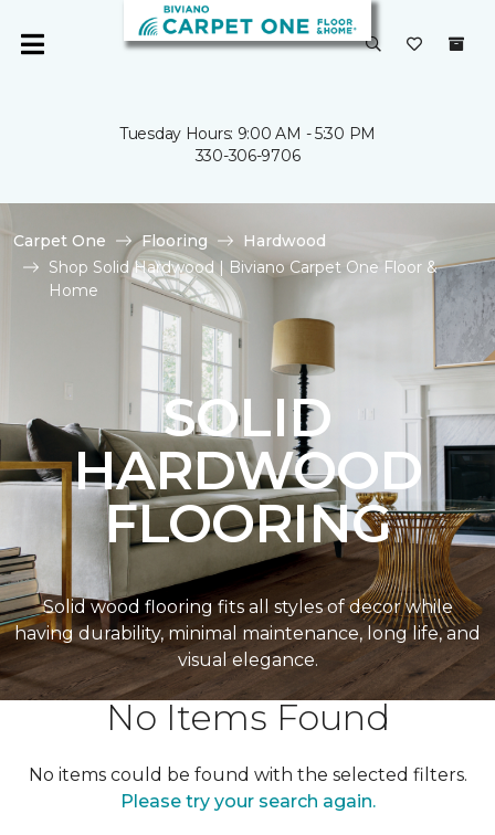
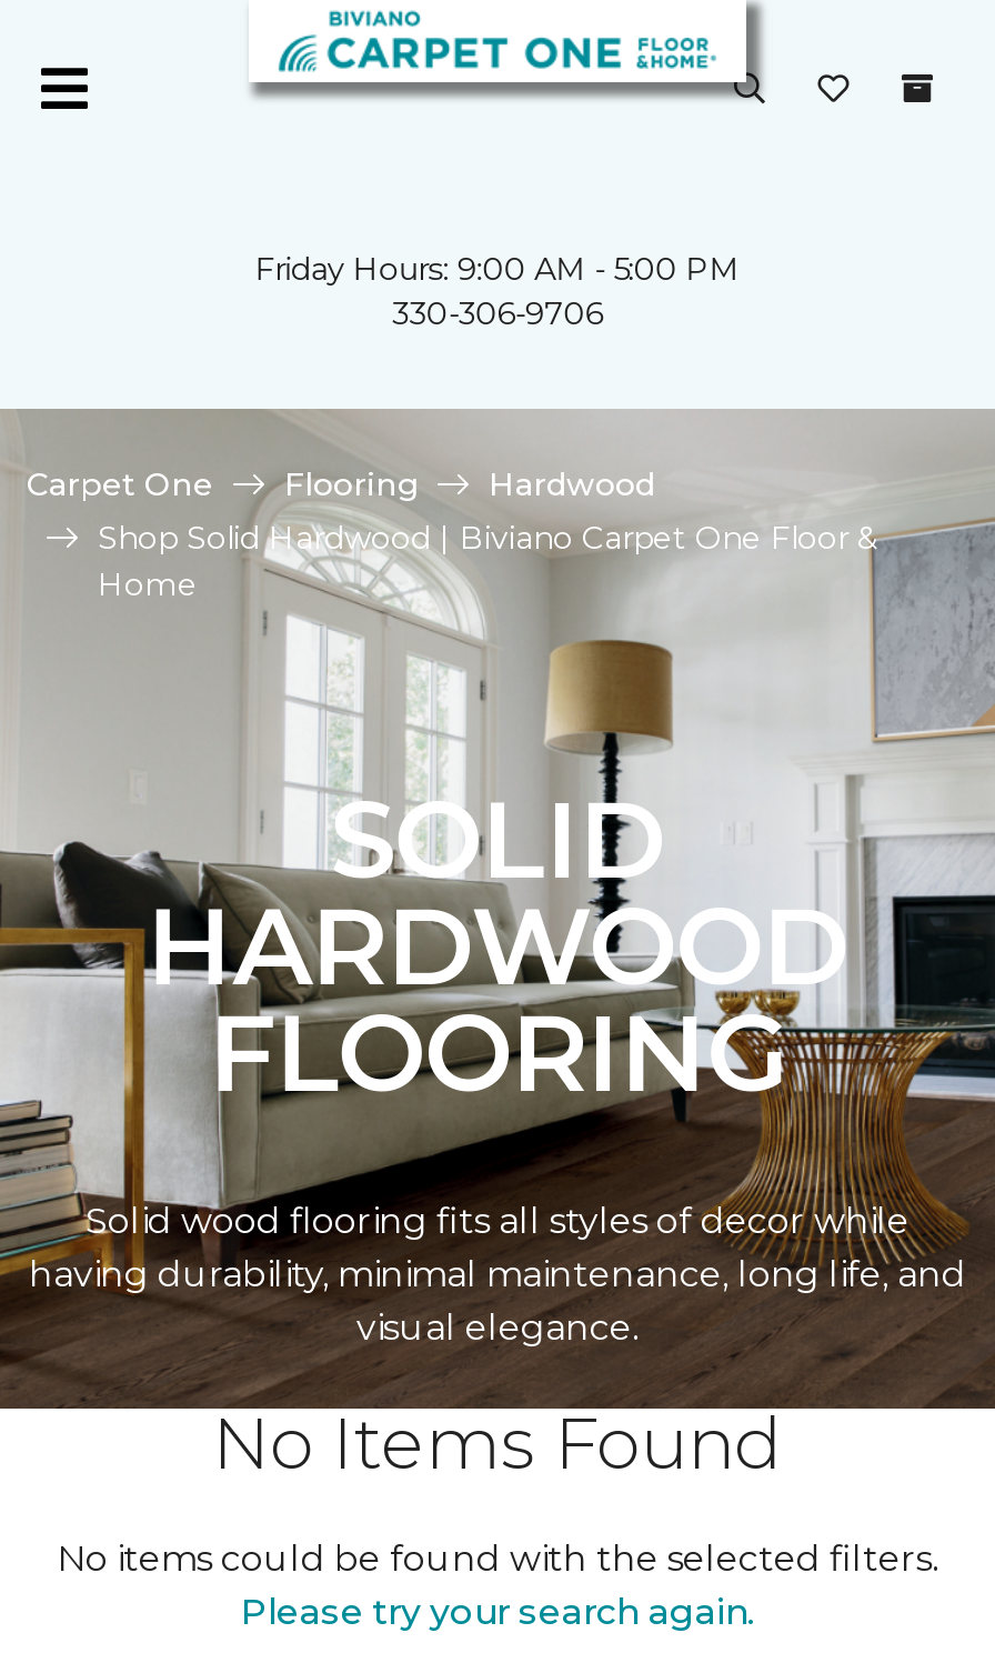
[119,124,376,144] Tuesday Hours: 9:00 AM - 5:30 PM -> [255,249,740,289] Friday Hours: 9:00 AM - 5:00 PM

